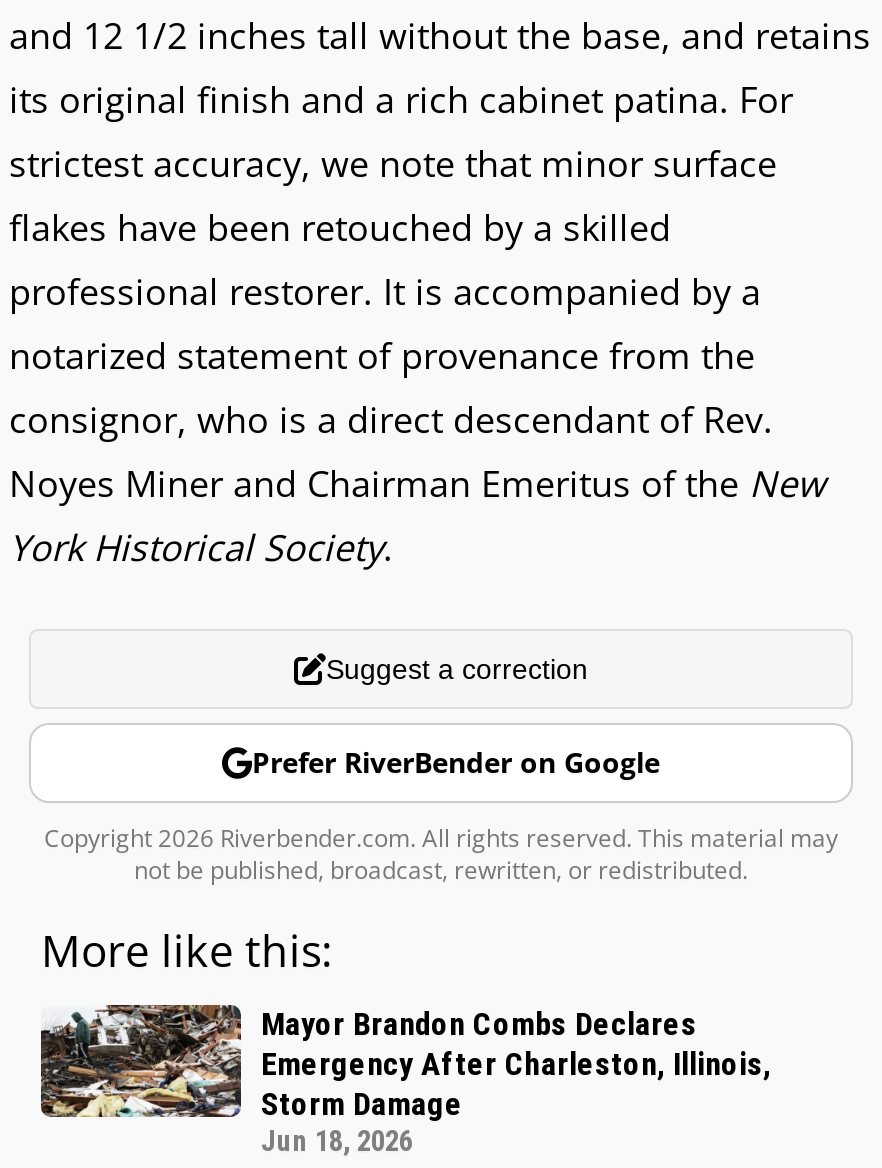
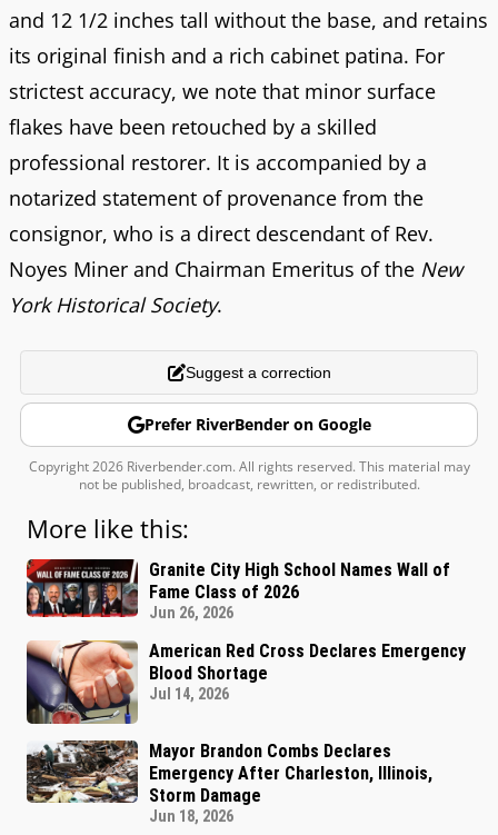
none -> [26,558,466,703] [image] | Granite City High School Names Wall of | Fame Class of 2026 | Jun 26, 2026 | American Red Cross Declares Emergency | Blood Shortage | Jul 14, 2026
none -> [26,639,139,725] [image]

